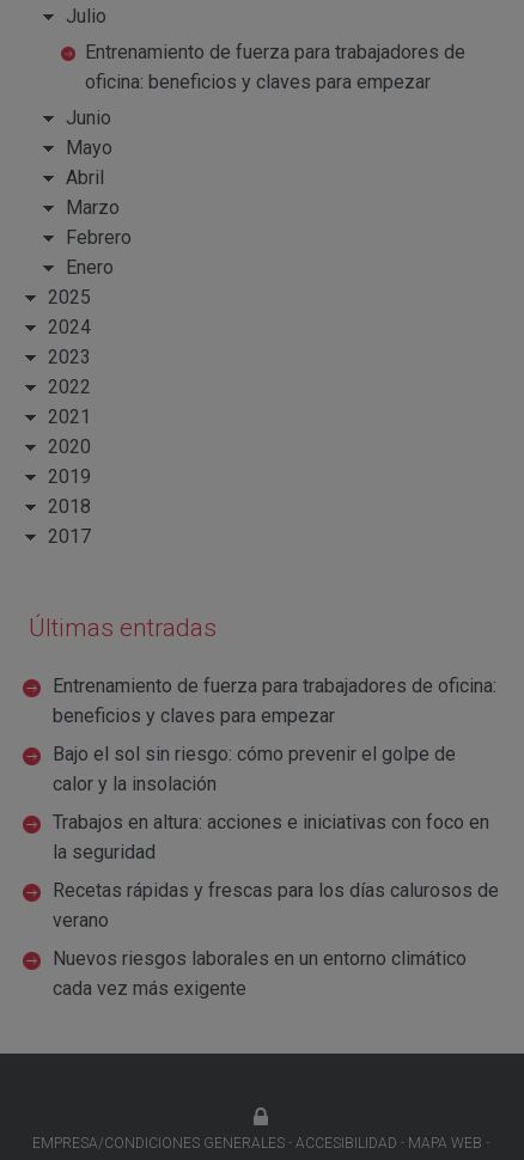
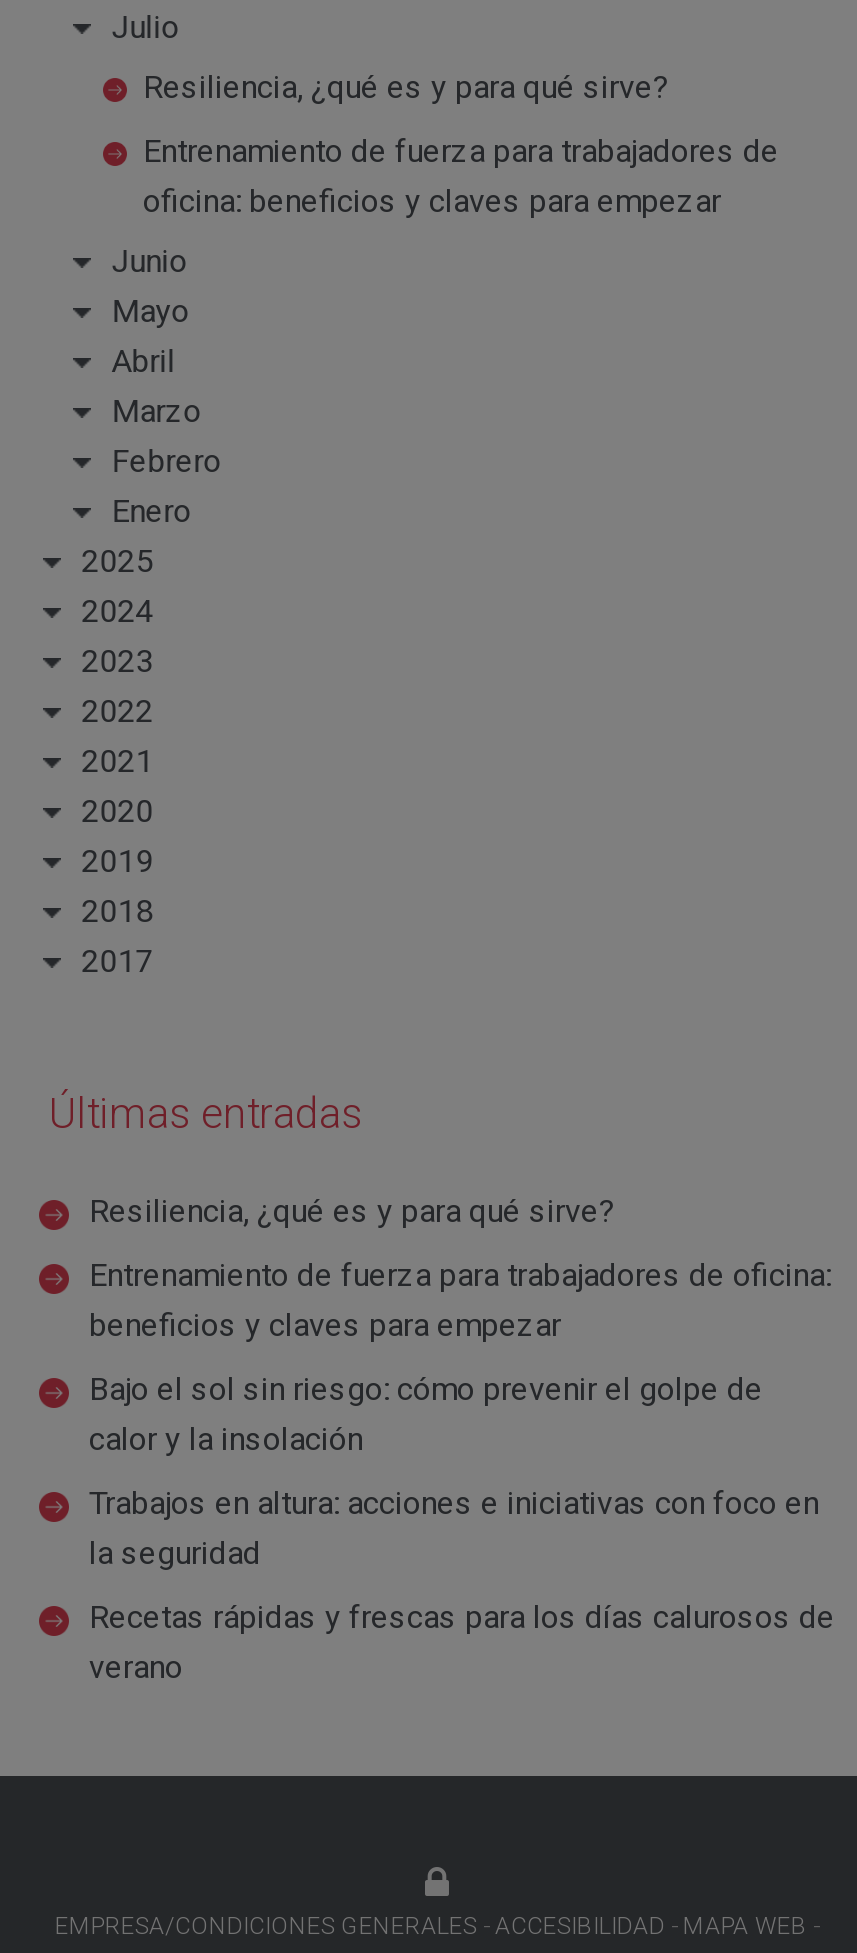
none -> [143,68,669,106] Resiliencia, ¿qué es y para qué sirve?
moved [29,40,465,643] -> [49,132,779,1139]: Entrenamiento de fuerza para trabajadores de | oficina: beneficios y claves para empezar | Junio | ... | 2017 | Últimas entradas
none -> [89,1193,615,1231] Resiliencia, ¿qué es y para qué sirve?
moved [53,675,499,932] -> [89,1257,835,1687]: Entrenamiento de fuerza para trabajadores de oficina: | beneficios y claves para empezar | Bajo el sol sin riesgo: cómo prevenir el golpe de | calor y la insolación | Trabajos en altura: acciones e iniciativas con foco en | la seguridad | Recetas rápidas y frescas para los días calurosos de | verano
[53,947,467,1000] Nuevos riesgos laborales en un entorno climático | cada vez más exigente -> none

